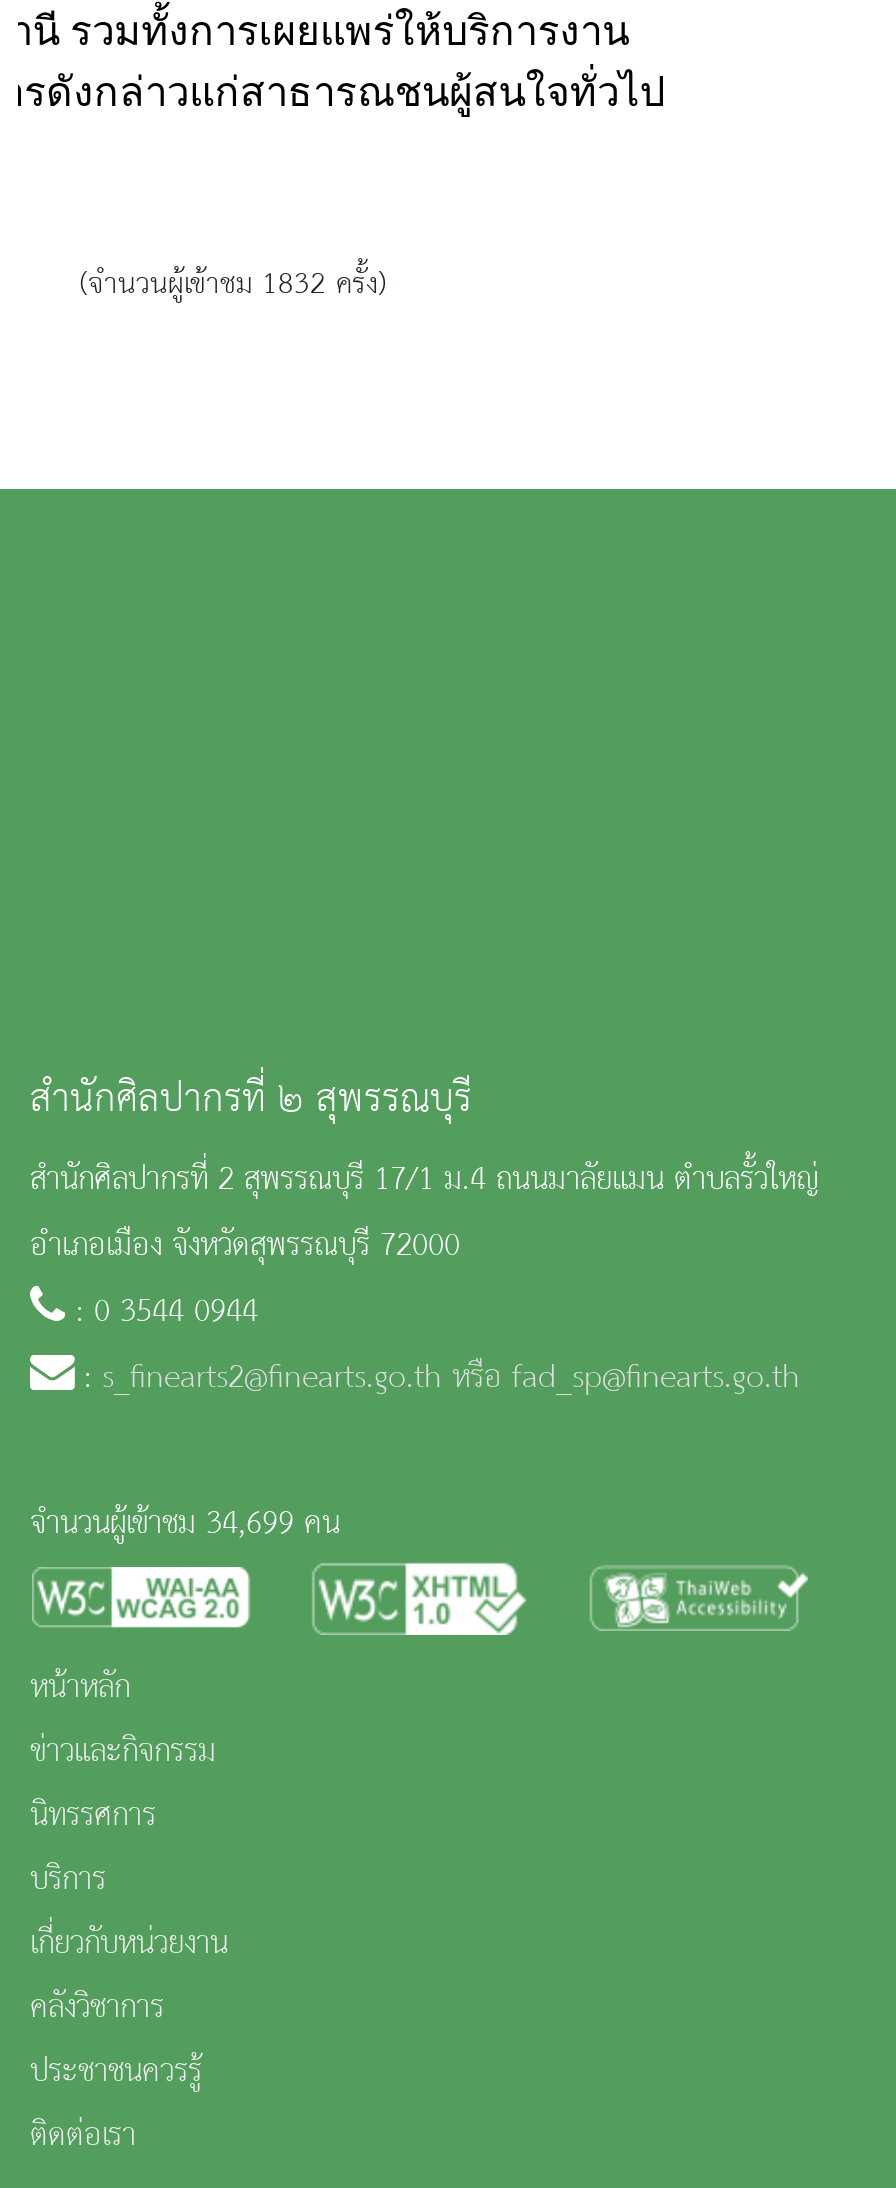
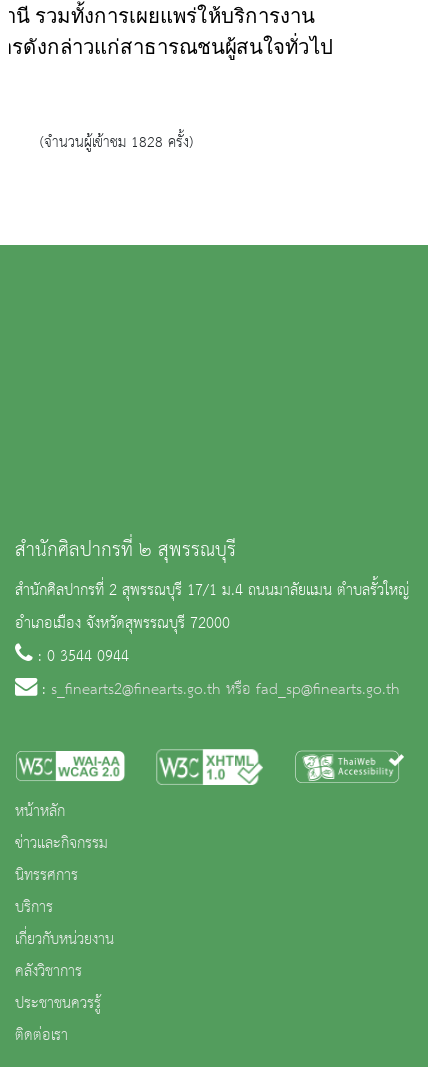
[80,257,386,313] (จำนวนผู้เข้าชม 1832 ครั้ง) -> [40,129,193,157] (จำนวนผู้เข้าชม 1828 ครั้ง)
[30,1496,340,1556] จำนวนผู้เข้าชม 34,699 คน -> none

